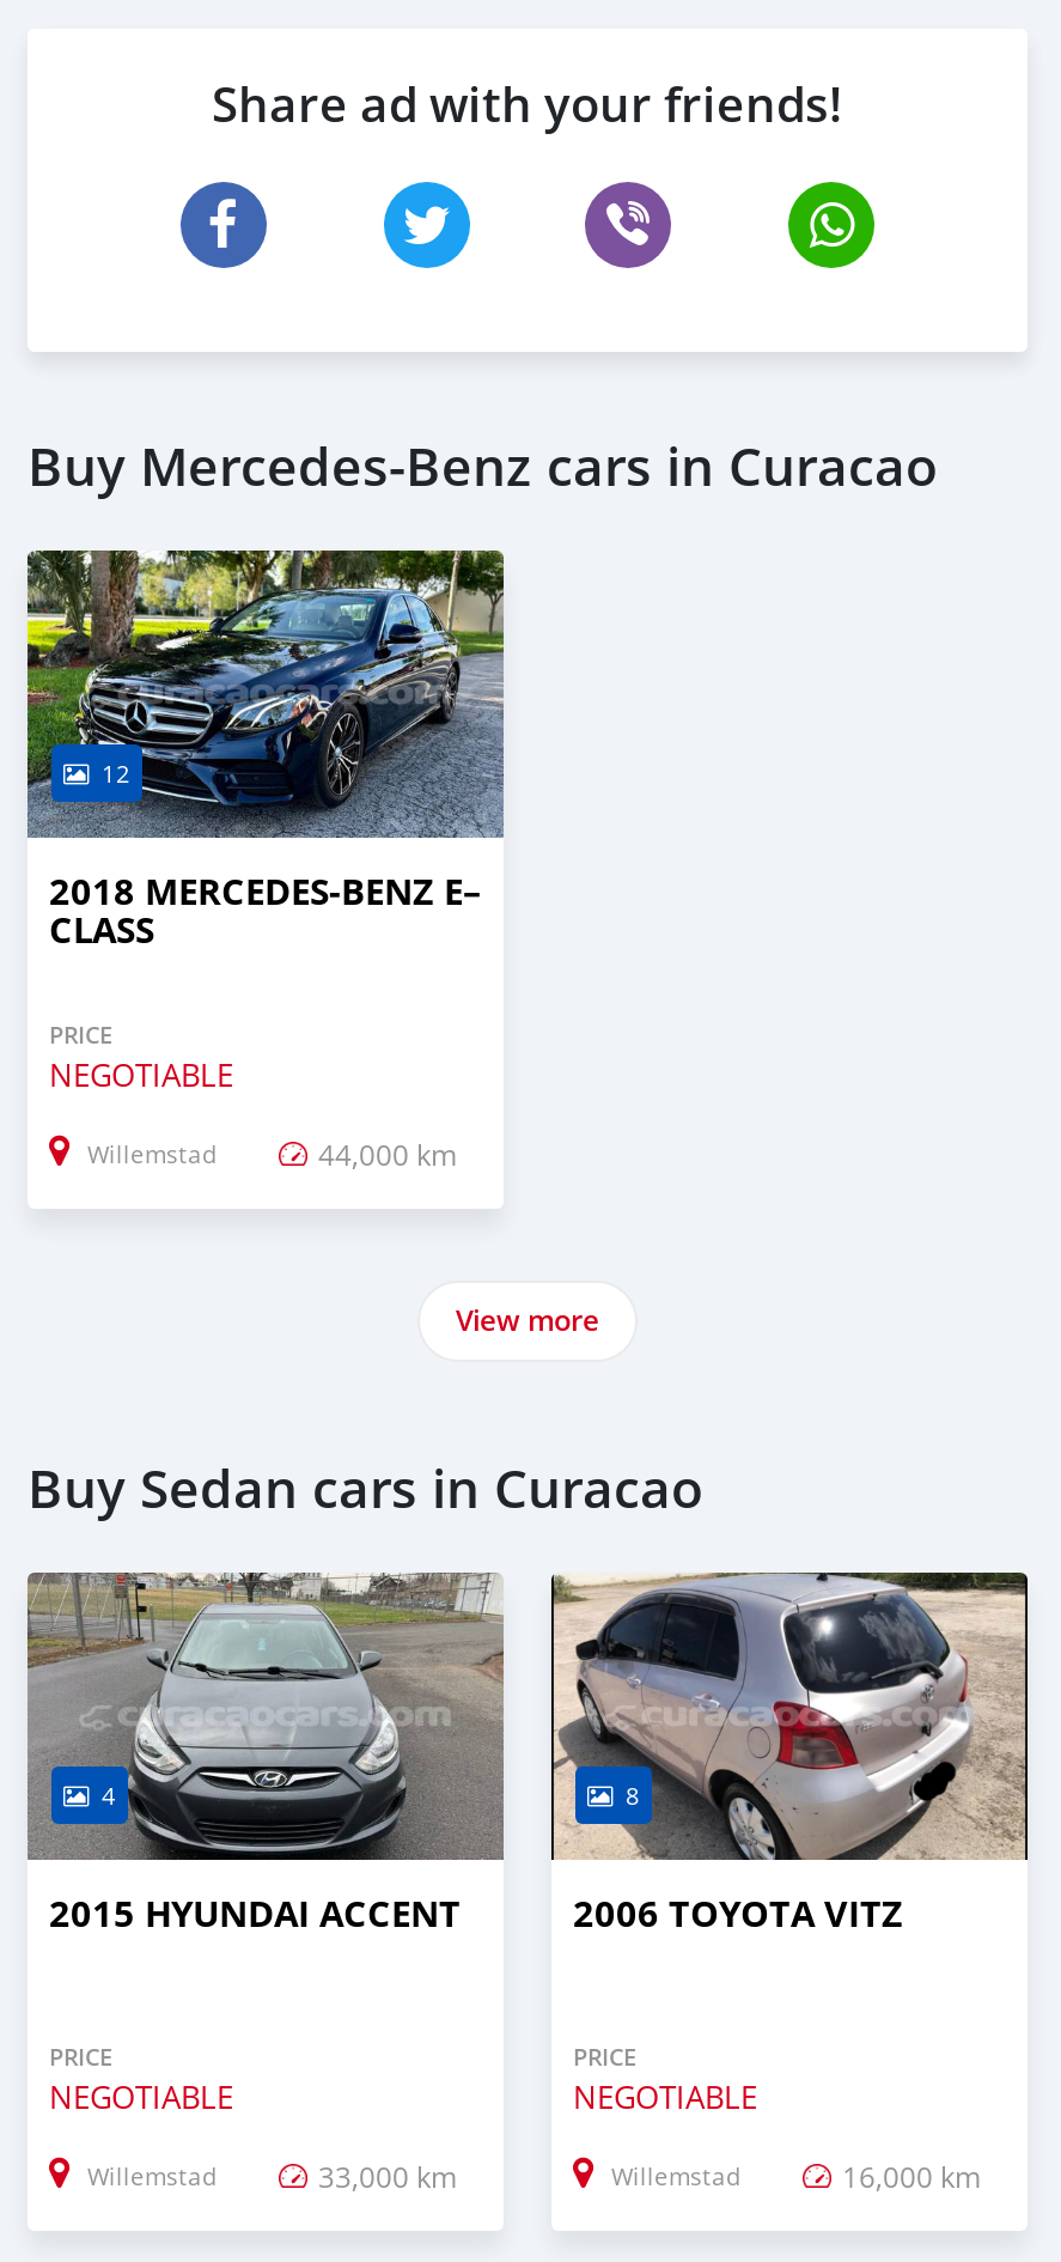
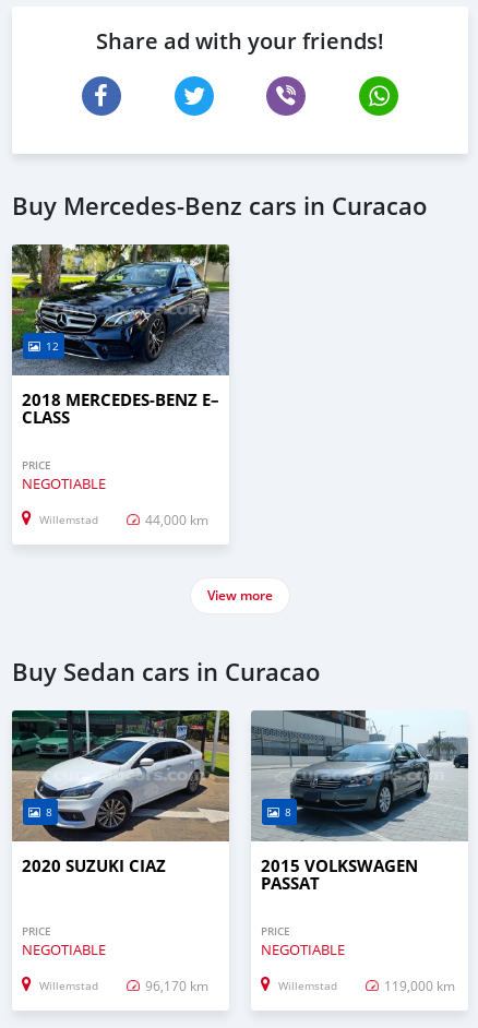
[25,1570,504,1862] [image] | 4 -> [12,709,230,842] [image] | 8
[551,1570,1030,1938] [image] | 2006 TOYOTA VITZ -> [251,709,468,895] [image] | 2015 VOLKSWAGEN | PASSAT
[49,1888,461,1938] 2015 HYUNDAI ACCENT -> [22,854,166,877] 2020 SUZUKI CIAZ
[318,2156,457,2194] 33,000 km -> [145,976,208,994] 96,170 km
[842,2156,981,2194] 16,000 km -> [384,976,455,994] 119,000 km

